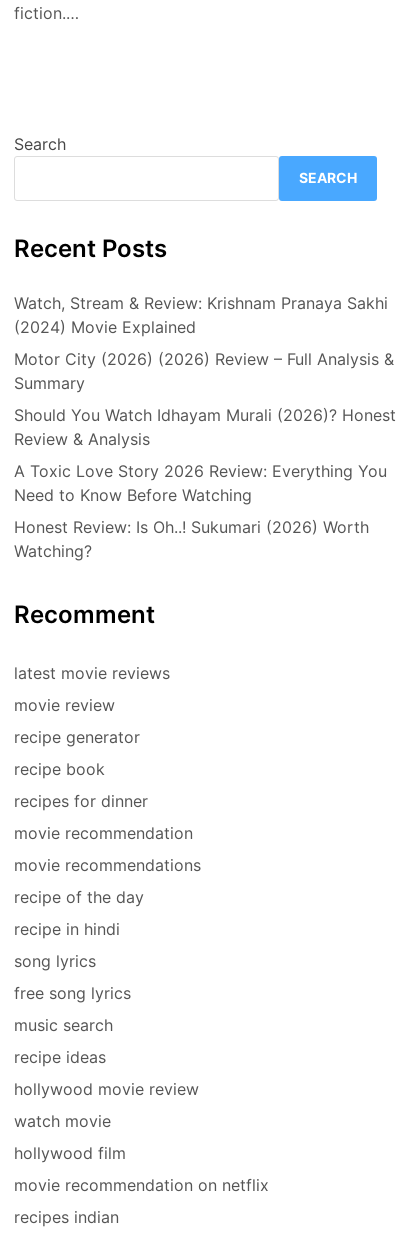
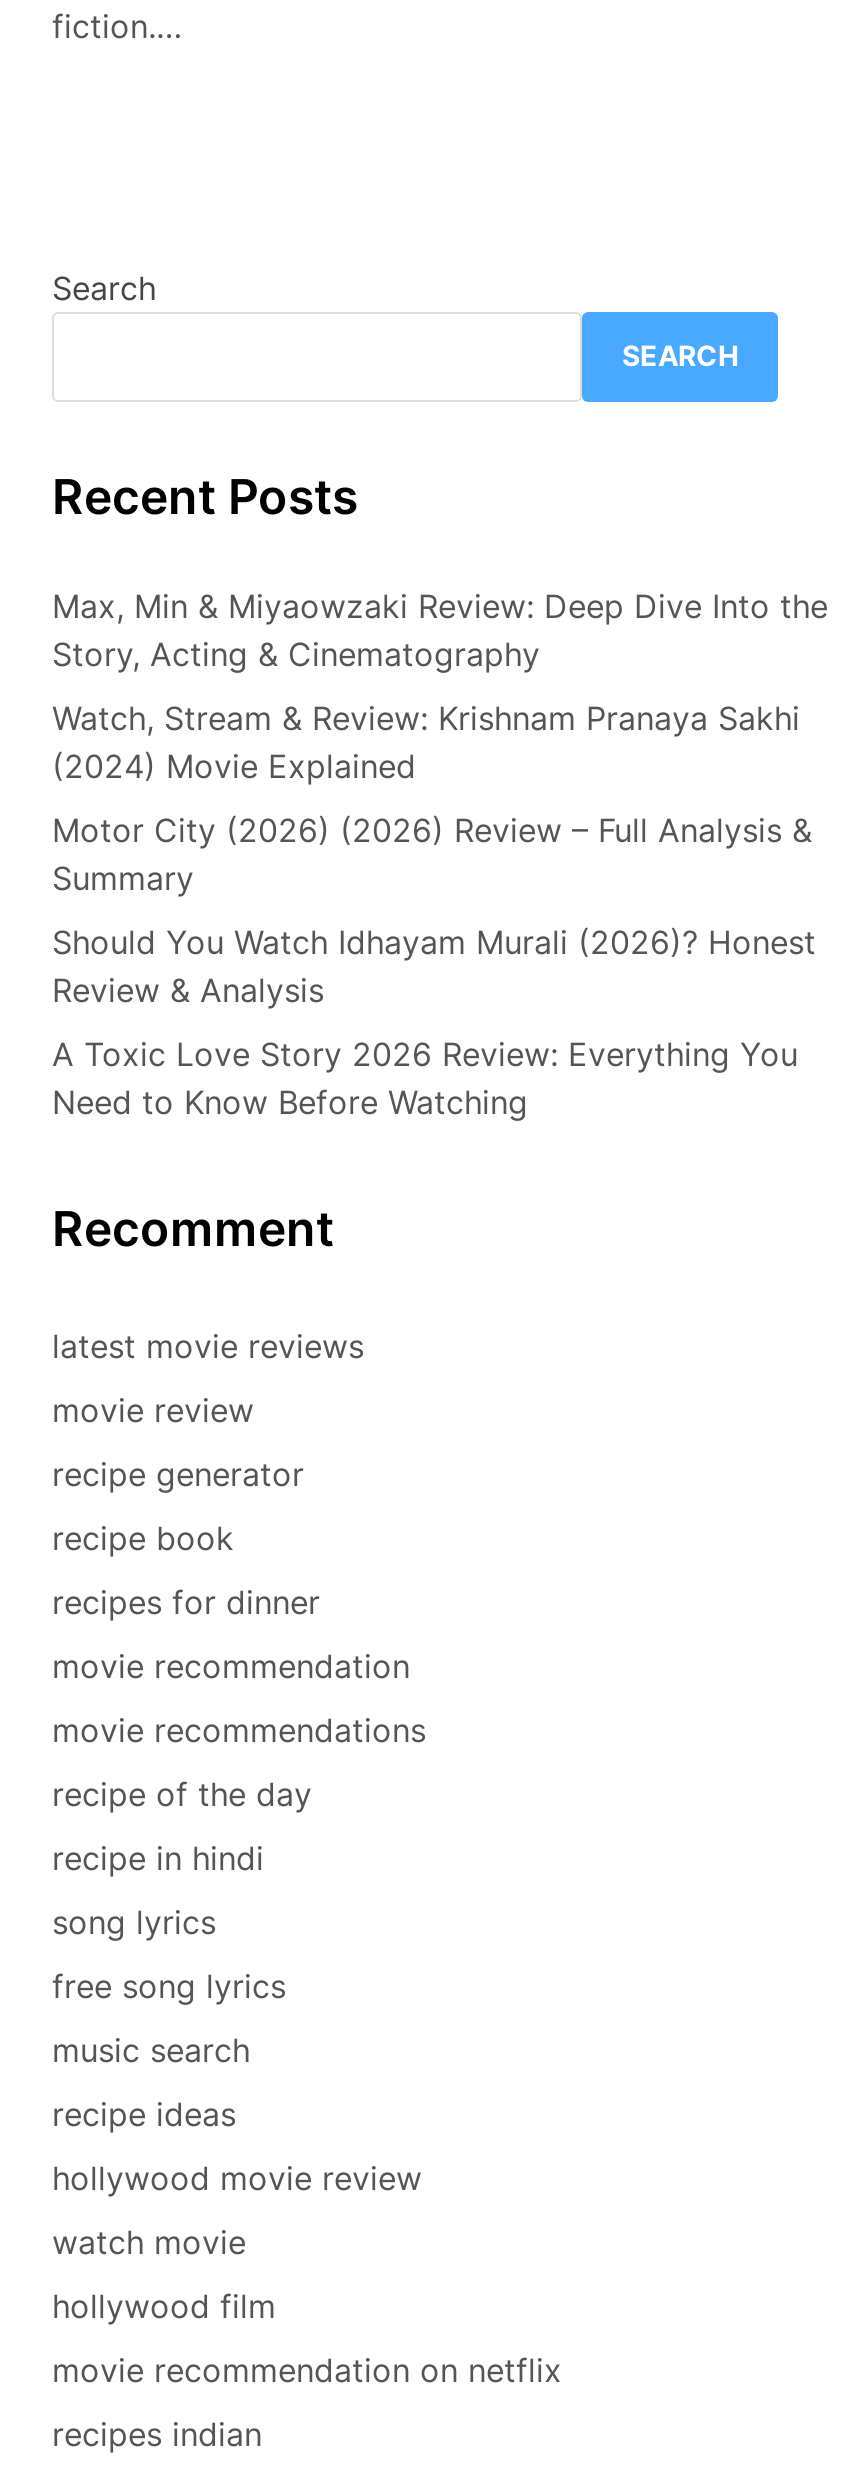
none -> [52,585,828,673] Max, Min & Miyaowzaki Review: Deep Dive Into the | Story, Acting & Cinematography
moved [14,293,396,505] -> [52,697,816,1121]: Watch, Stream & Review: Krishnam Pranaya Sakhi | (2024) Movie Explained | Motor City (2026) (2026) Review – Full Analysis & | Summary | Should You Watch Idhayam Murali (2026)? Honest | Review & Analysis | A Toxic Love Story 2026 Review: Everything You | Need to Know Before Watching
[14,517,369,561] Honest Review: Is Oh..! Sukumari (2026) Worth | Watching? -> none

